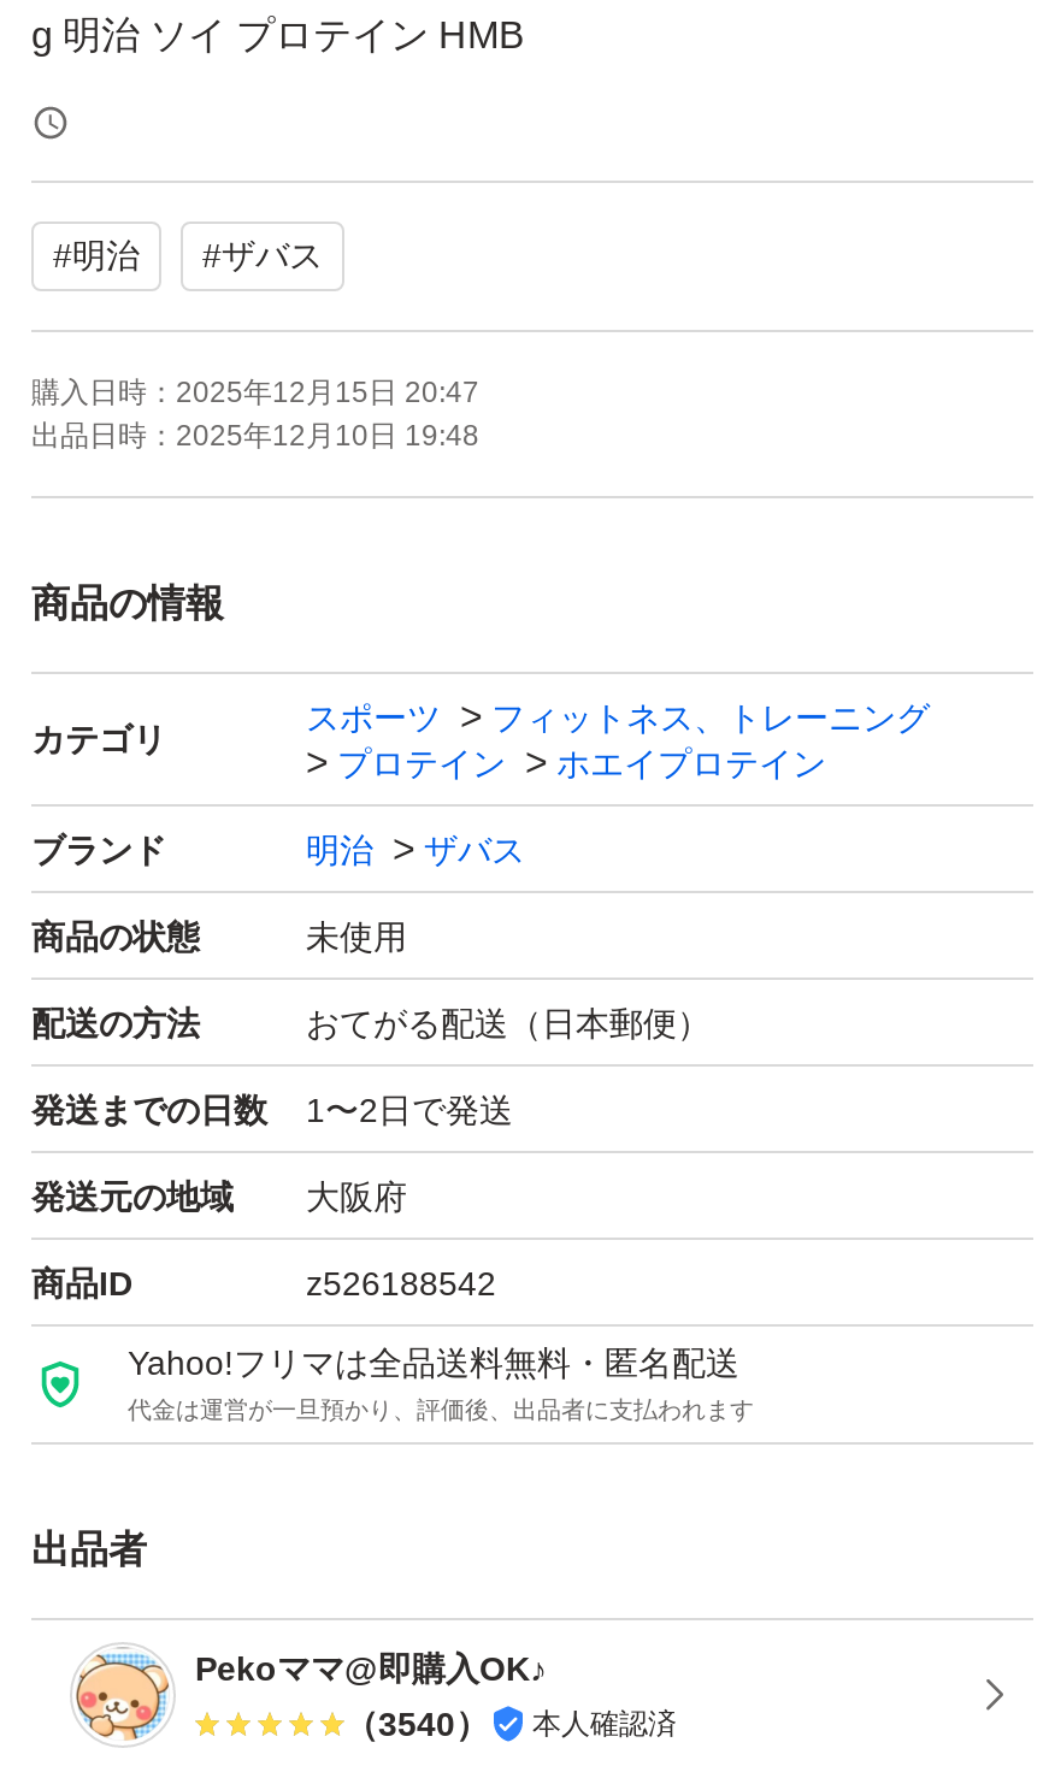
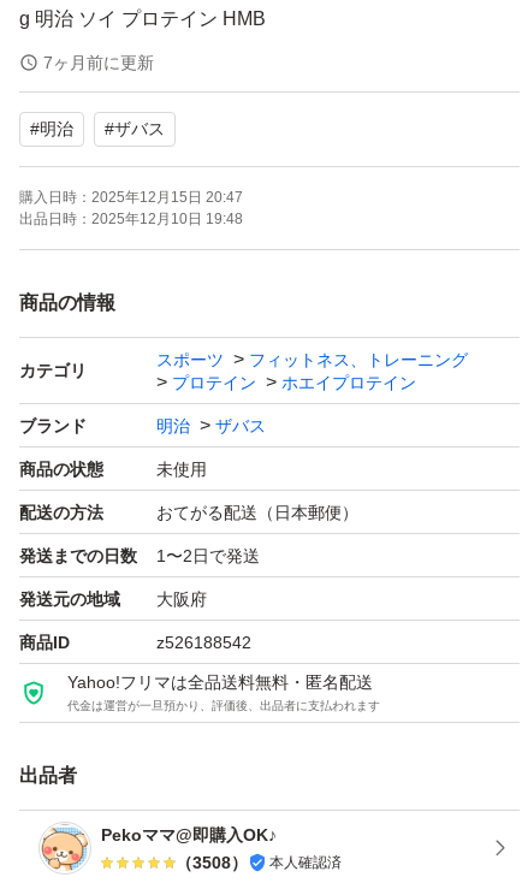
none -> [43,53,154,73] 7ヶ月前に更新
[344,1704,677,1743] （3540） 本人確認済 -> [176,853,342,872] （3508） 本人確認済

